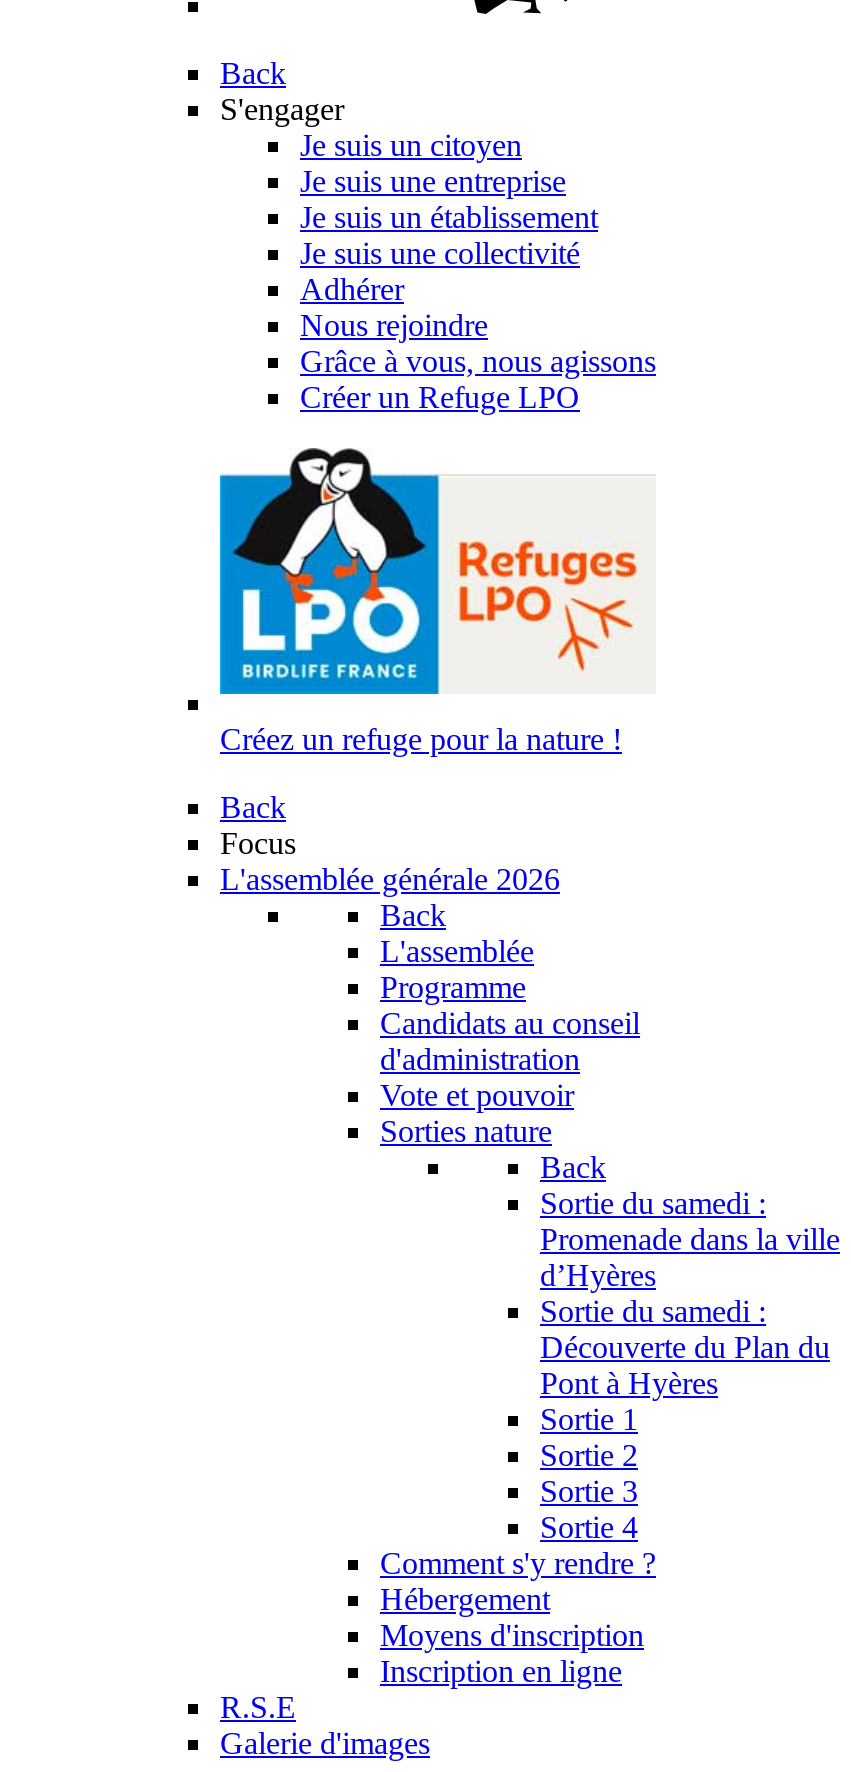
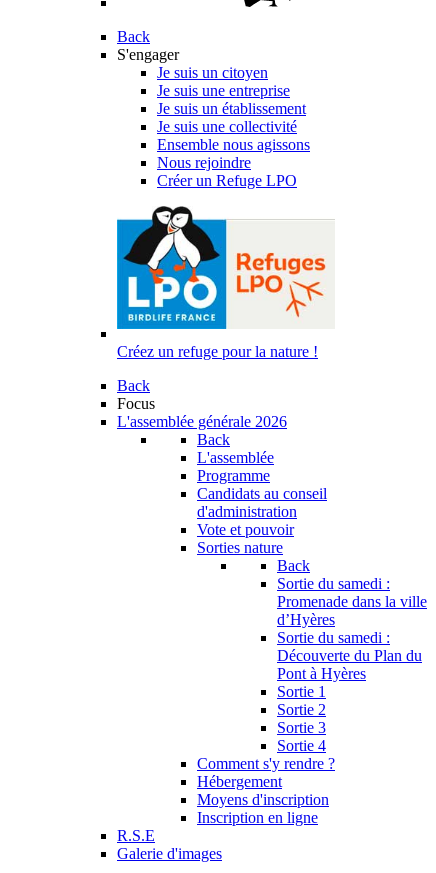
[300,273,404,307] Adhérer -> [157,136,310,153] Ensemble nous agissons
[300,345,656,379] Grâce à vous, nous agissons -> none

